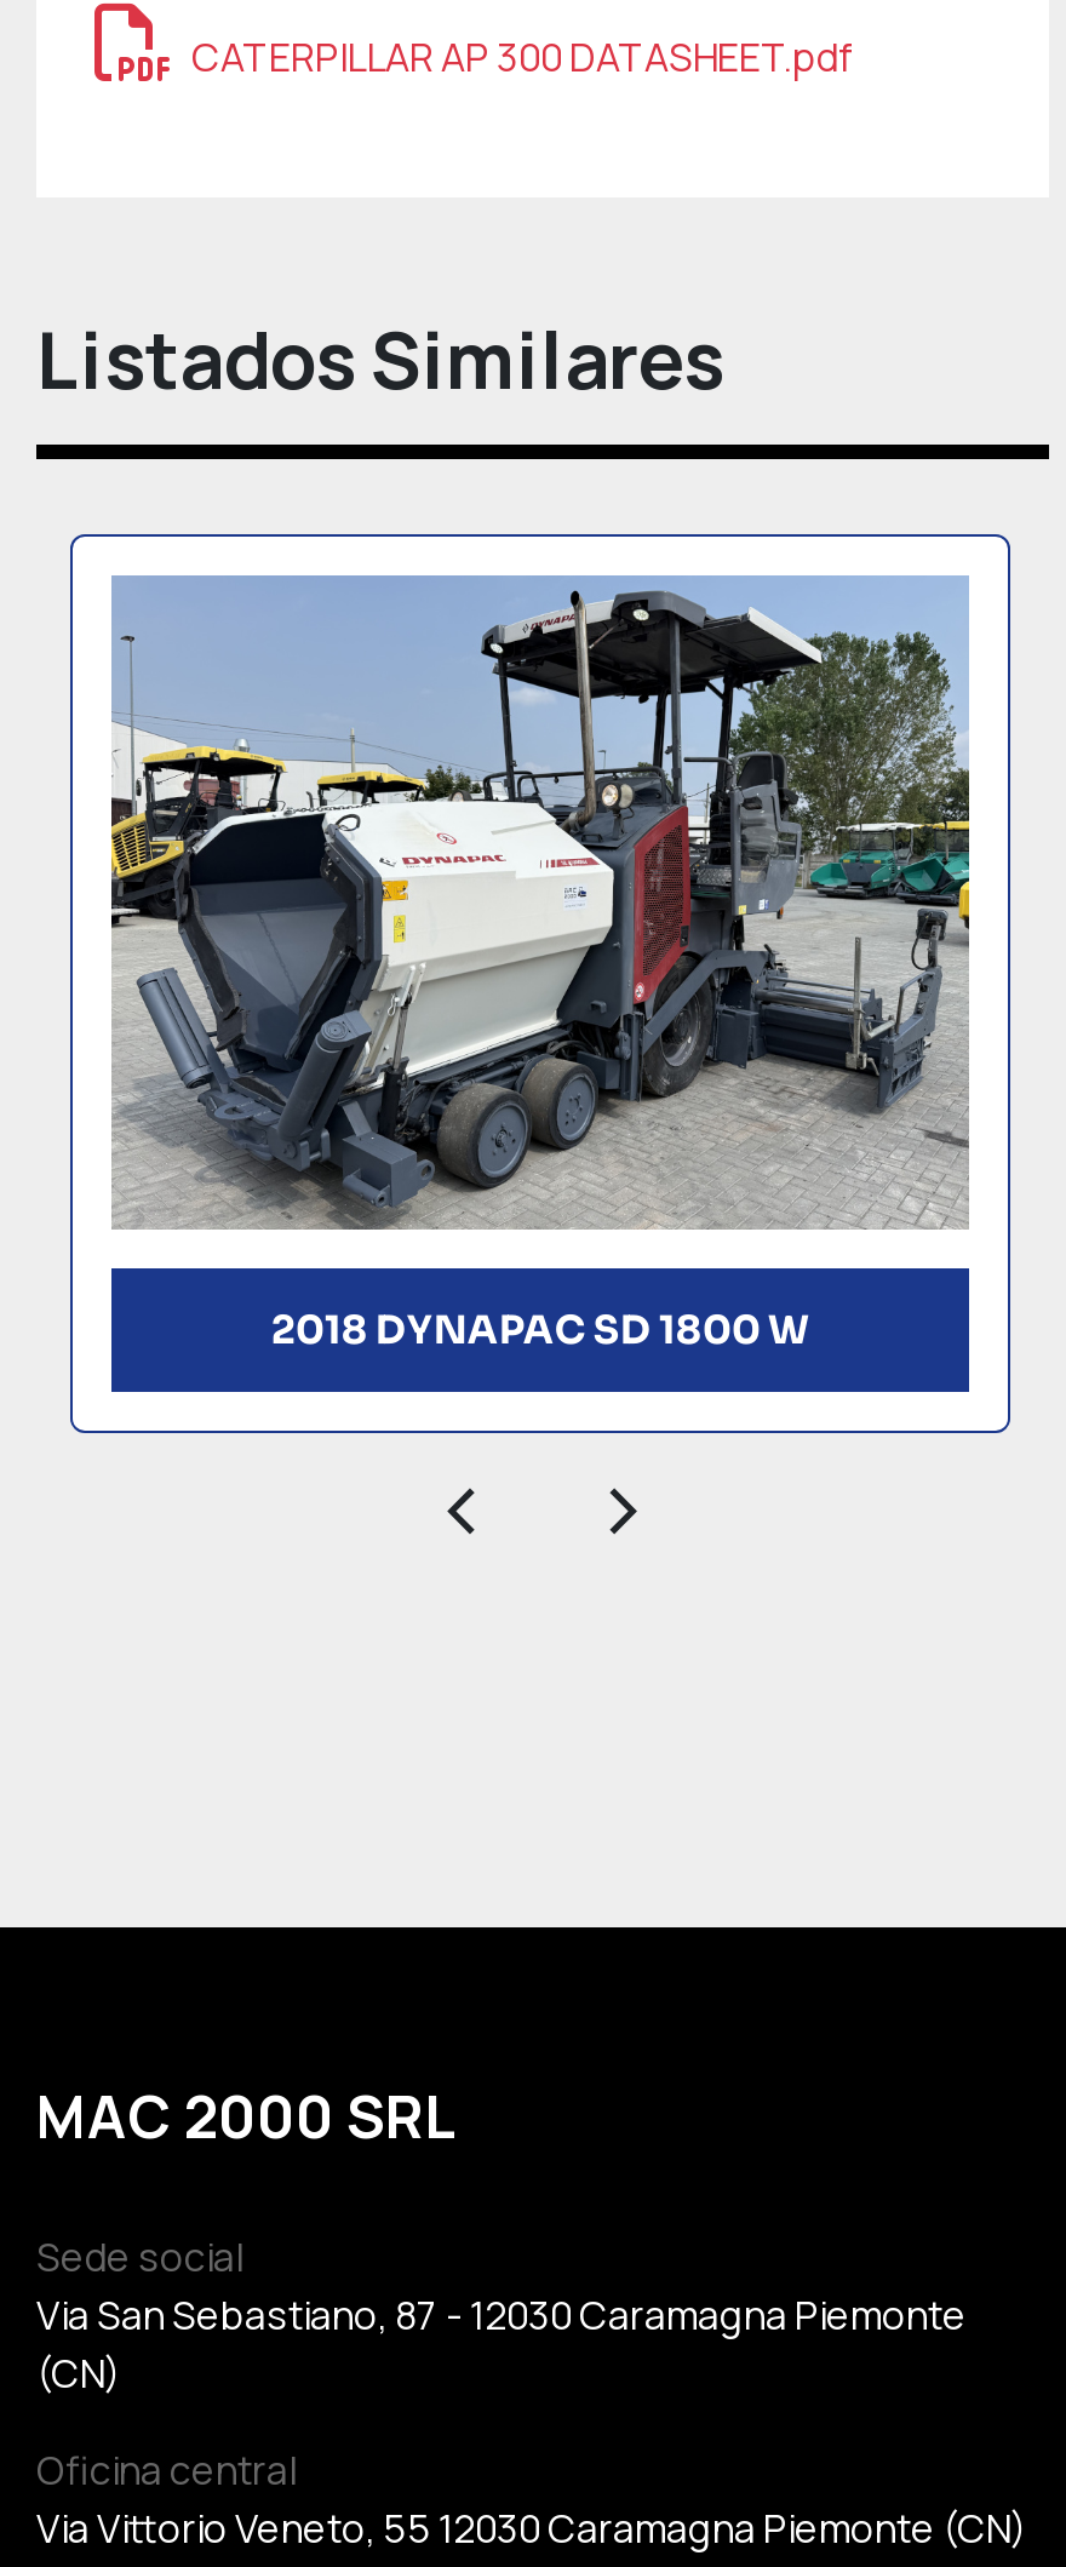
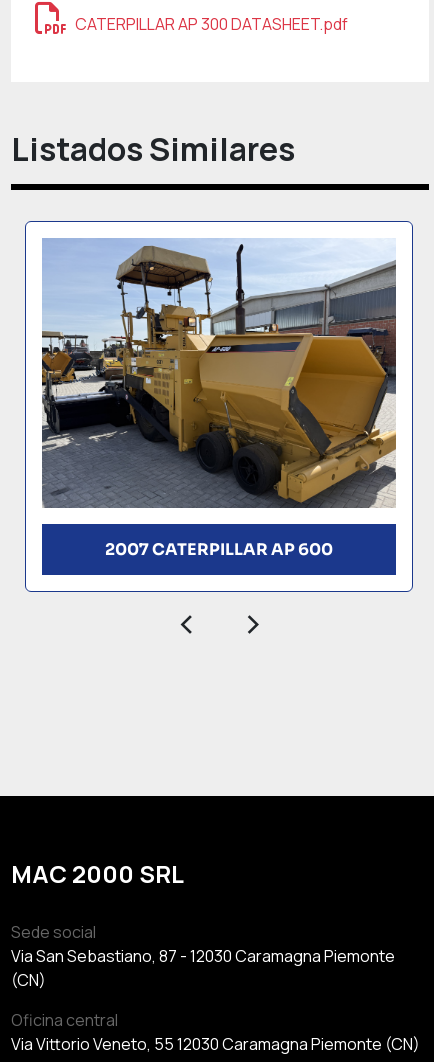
[109,575,972,1356] [image] | 2018 DYNAPAC SD 1800 W -> [41,239,397,560] [image] | 2007 CATERPILLAR AP 600

